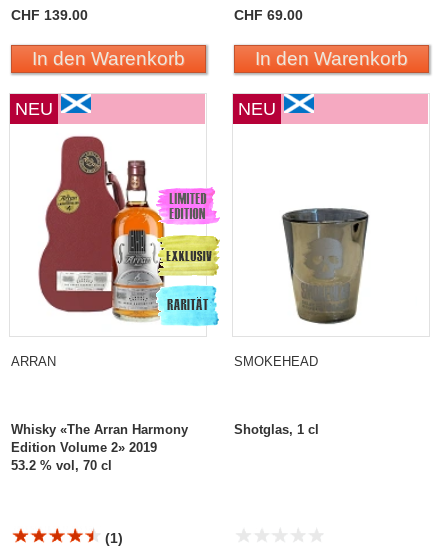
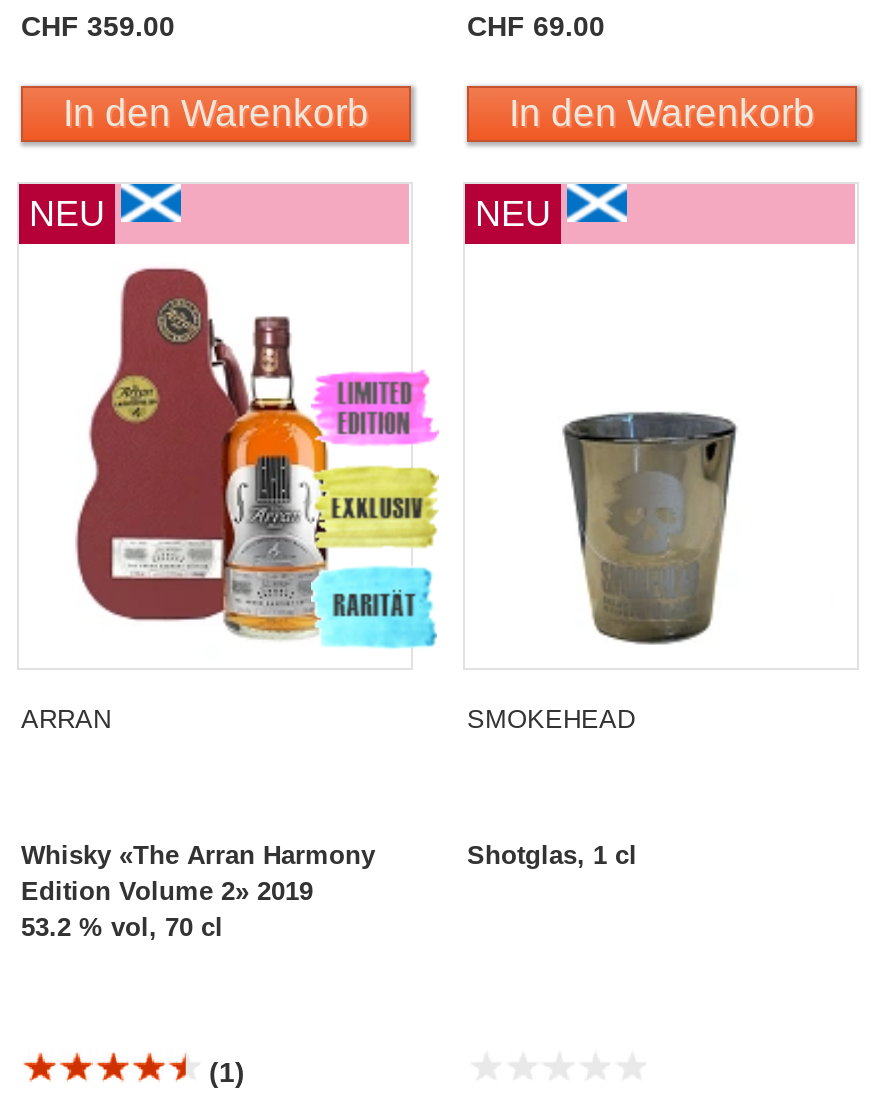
[11,7,88,23] CHF 139.00 -> [21,9,175,41] CHF 359.00

